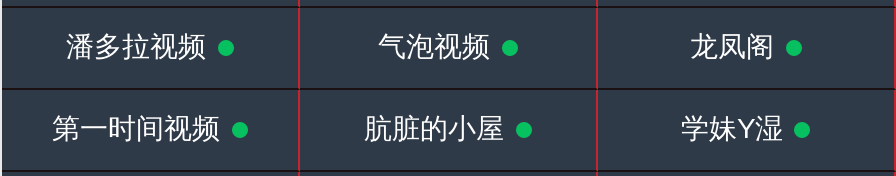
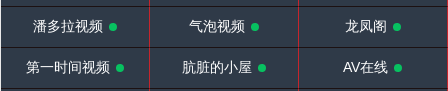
[681,112,783,144] 学妹Y湿 -> [343,59,388,75] AV在线

